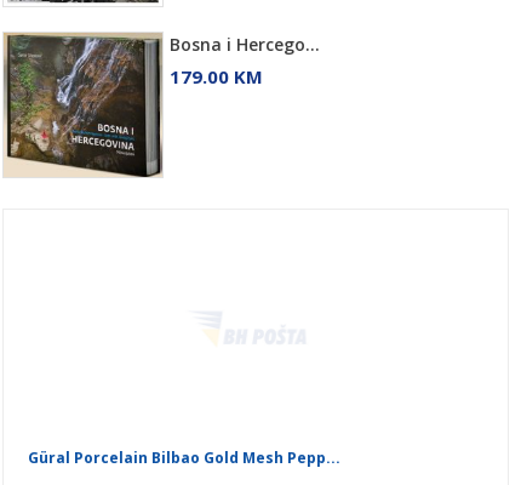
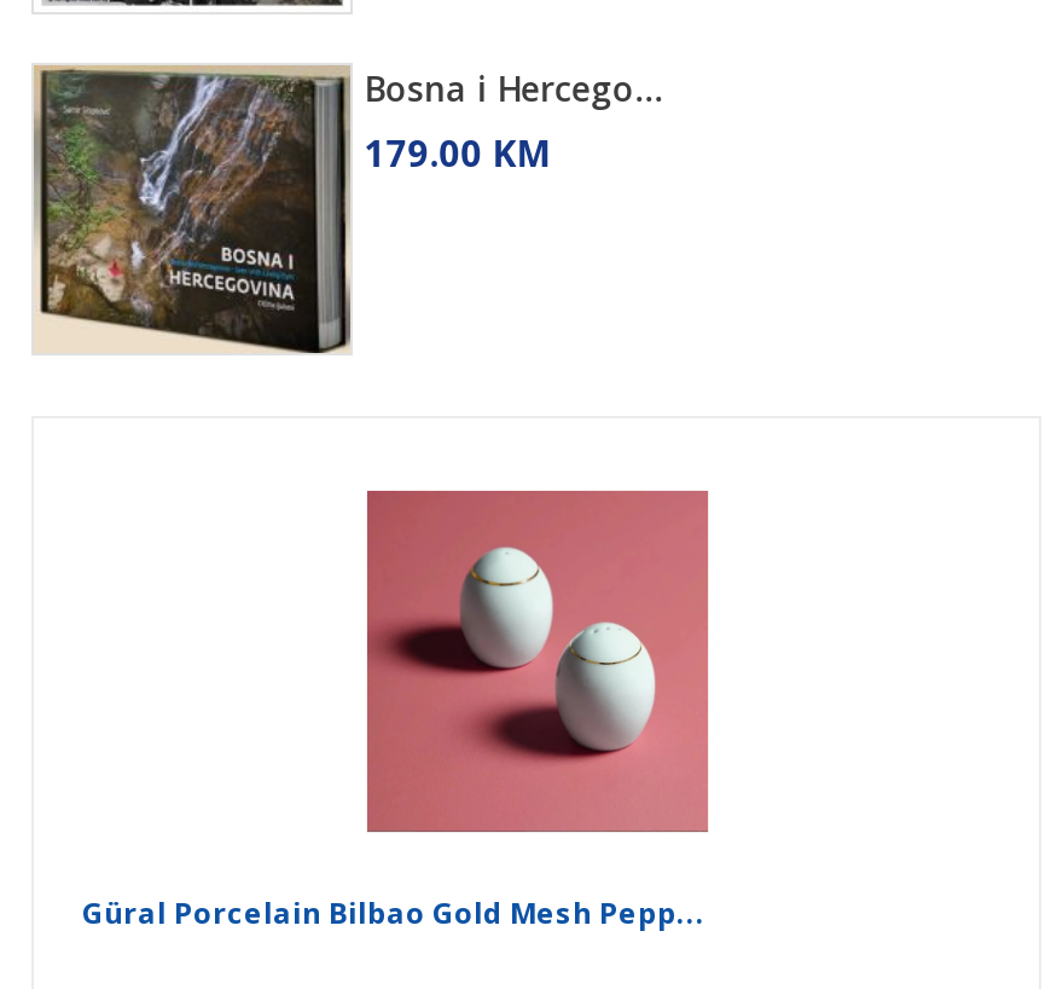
none -> [365,488,710,834] [image]

